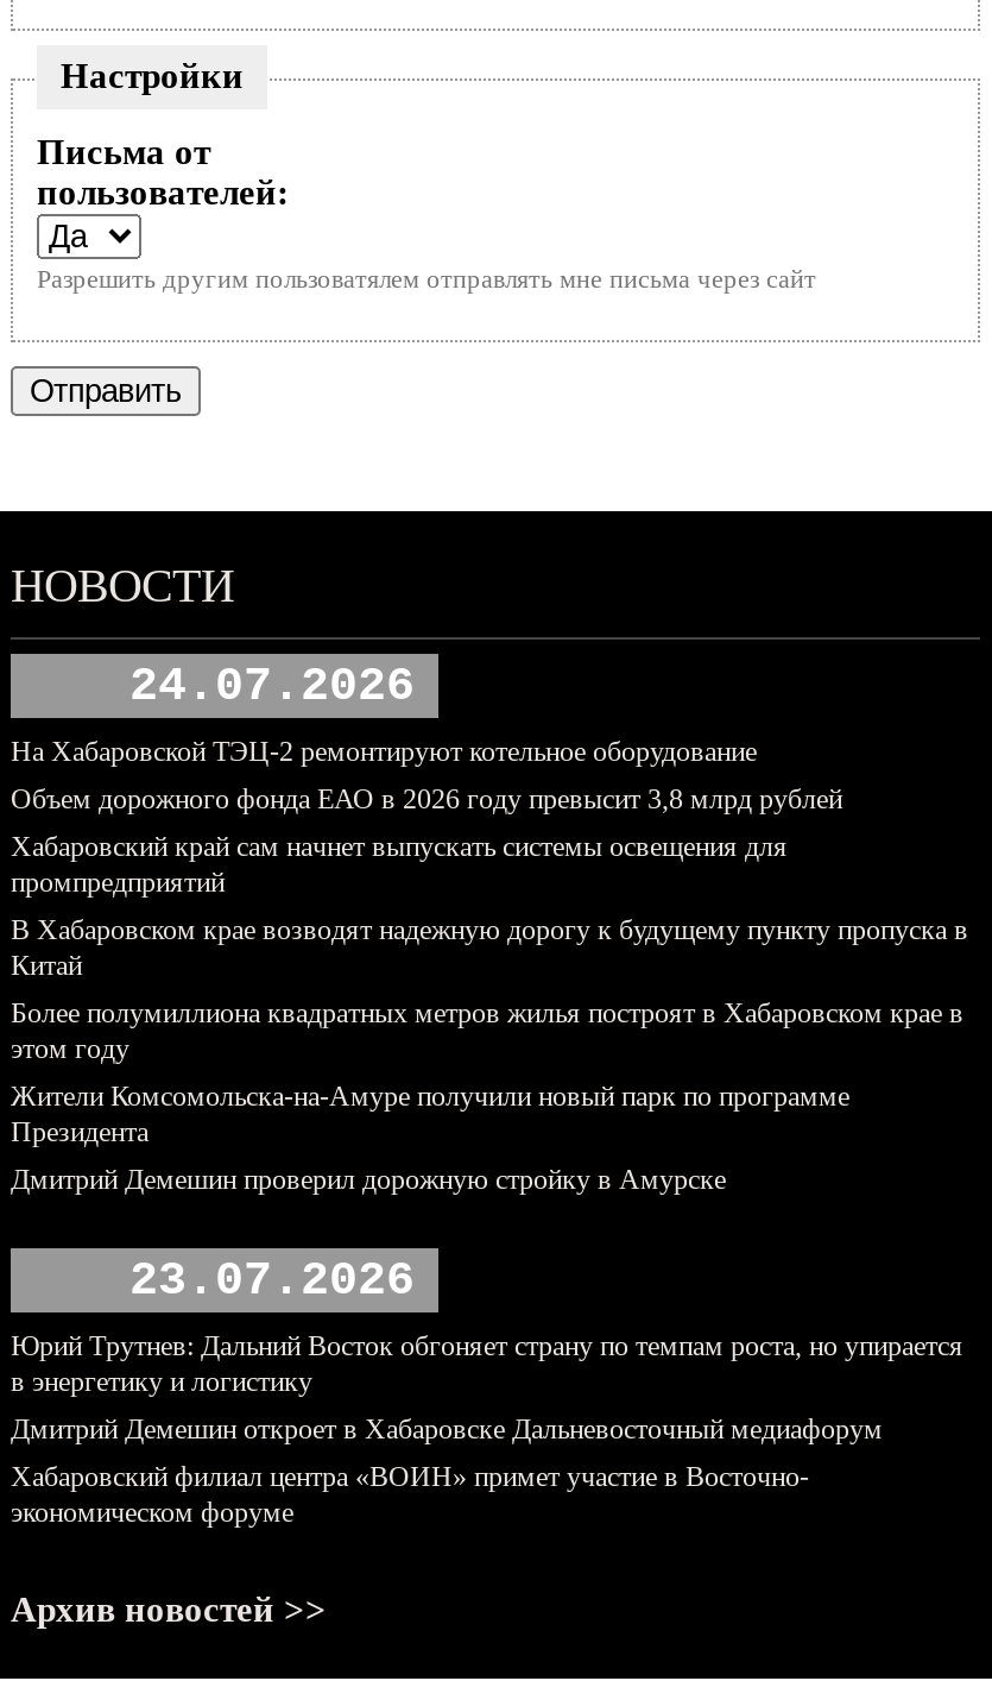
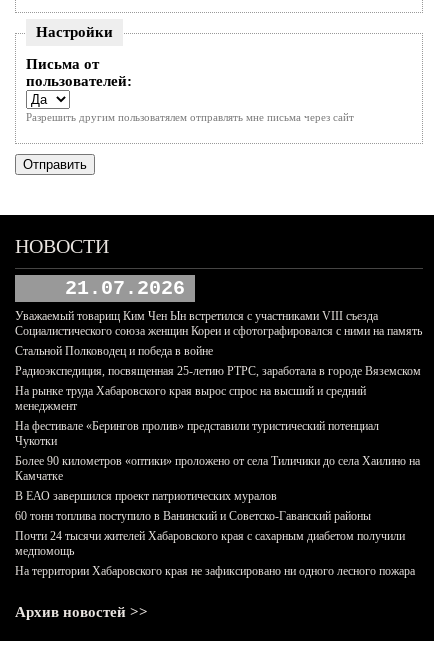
[11,659,968,1529] 24.07.2026 | На Хабаровской ТЭЦ-2 ремонтируют котельное оборудование | Объем дорожного фонда ЕАО в 2026 году превысит 3,8 млрд рублей | Хабаровский край сам начнет выпускать системы освещения для | промпредприятий | В Хабаровском крае возводят надежную дорогу к будущему пункту пропуска в | Китай | Более полумиллиона квадратных метров жилья построят в Хабаровском крае в | этом году | Жители Комсомольска-на-Амуре получили новый парк по программе | Президента | Дмитрий Демешин проверил дорожную стройку в Амурске | 23.07.2026 | Юрий Трутнев: Дальний Восток обгоняет страну по темпам роста, но упирается | в энергетику и логистику | Дмитрий Демешин откроет в Хабаровске Дальневосточный медиафорум | Хабаровский филиал центра «ВОИН» примет участие в Восточно- | экономическом форуме -> [15,277,422,578] 21.07.2026 | Уважаемый товарищ Ким Чен Ын встретился с участниками VIII съезда | Социалистического союза женщин Кореи и сфотографировался с ними на память | Стальной Полководец и победа в войне | Радиоэкспедиция, посвященная 25-летию РТРС, заработала в городе Вяземском | На рынке труда Хабаровского края вырос спрос на высший и средний | менеджмент | На фестивале «Берингов пролив» представили туристический потенциал | Чукотки | Более 90 километров «оптики» проложено от села Тиличики до села Хаилино на | Камчатке | В ЕАО завершился проект патриотических муралов | 60 тонн топлива поступило в Ванинский и Советско-Гаванский районы | Почти 24 тысячи жителей Хабаровского края с сахарным диабетом получили | медпомощь | На территории Хабаровского края не зафиксировано ни одного лесного пожара

